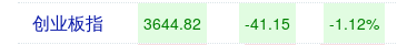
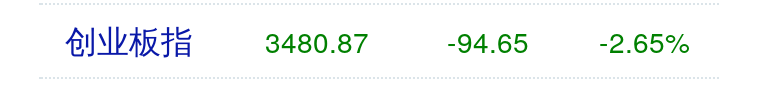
[143,12,201,34] 3644.82 -> [265,22,369,62] 3480.87
[245,12,290,34] -41.15 -> [447,22,529,62] -94.65
[329,12,379,34] -1.12% -> [599,22,689,62] -2.65%

